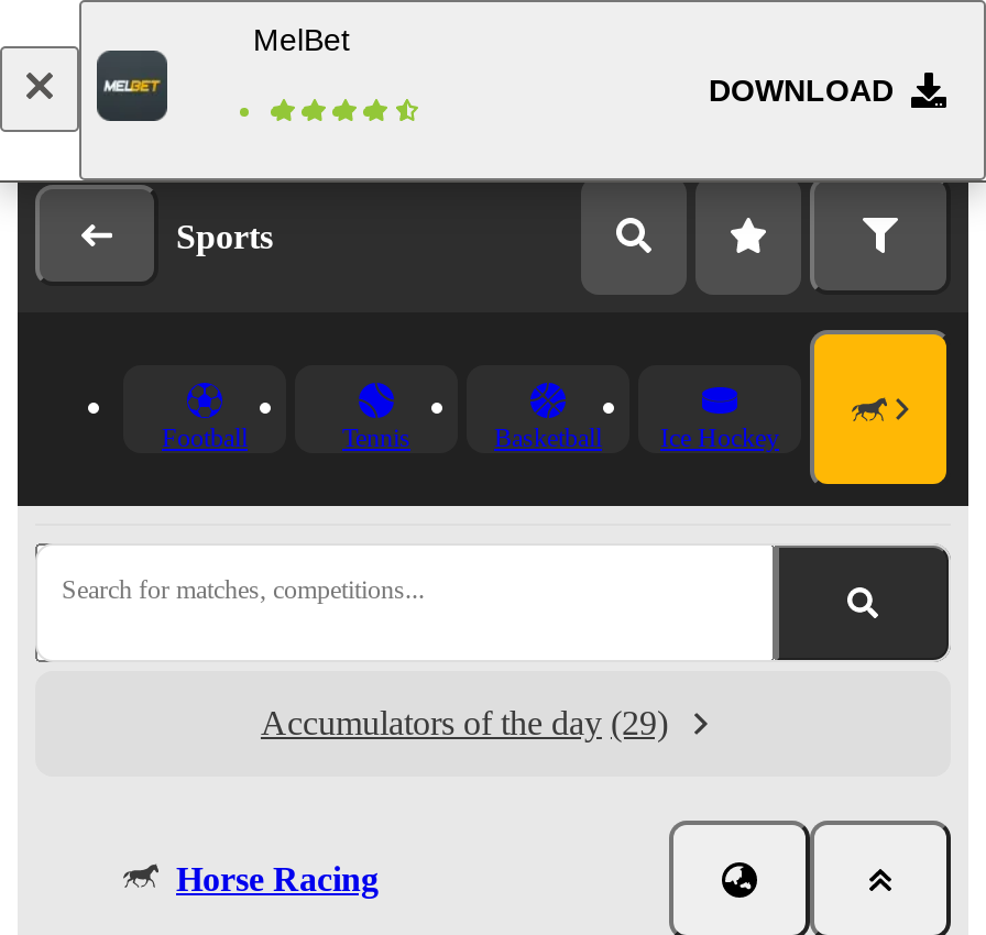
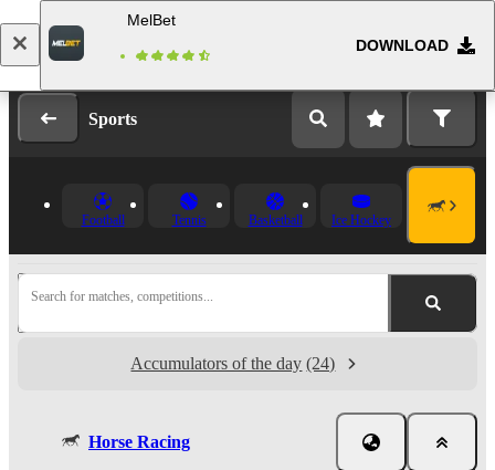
[261,704,668,741] Accumulators of the day (29) -> [131,354,335,373] Accumulators of the day (24)

